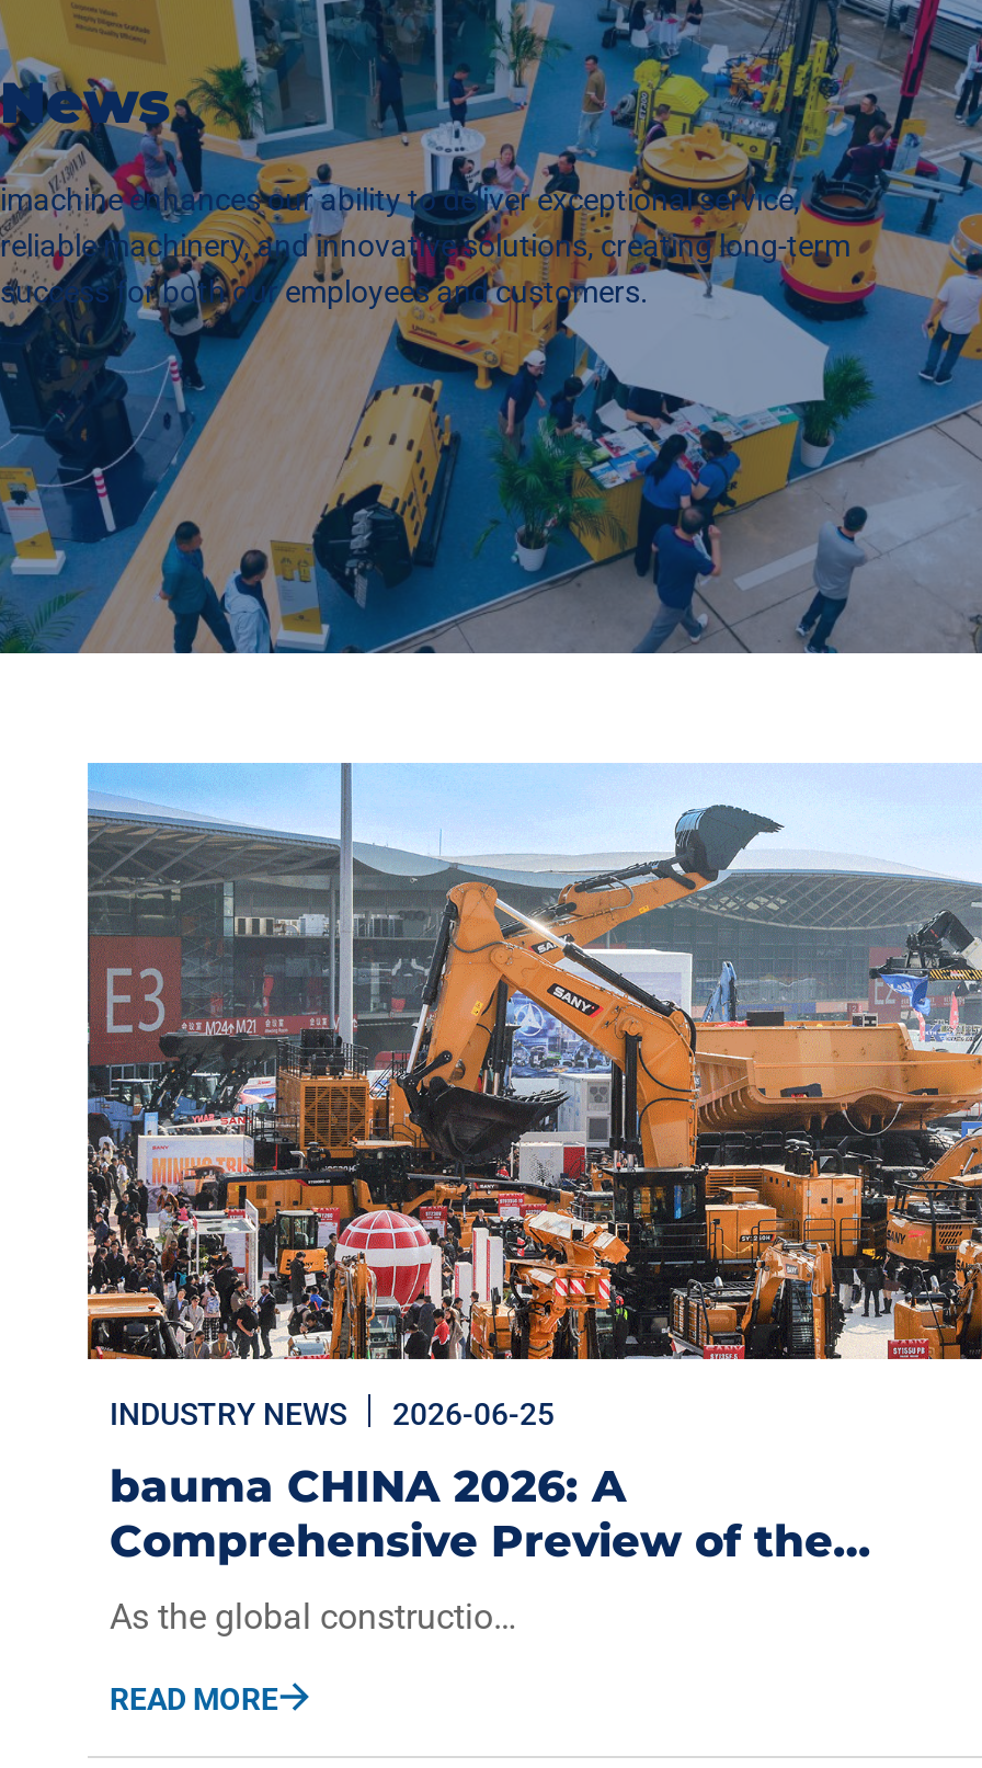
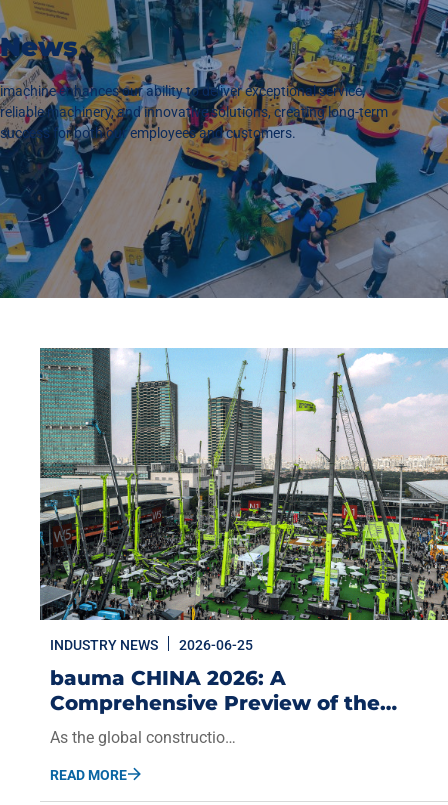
[85,761,975,1361] [image] -> [39,347,445,621] [image]

